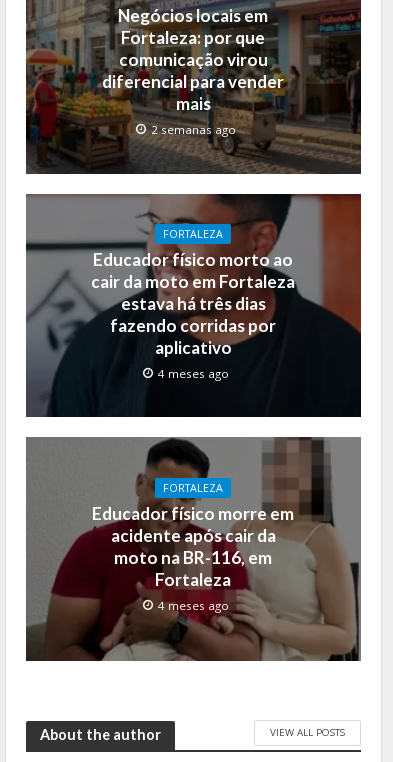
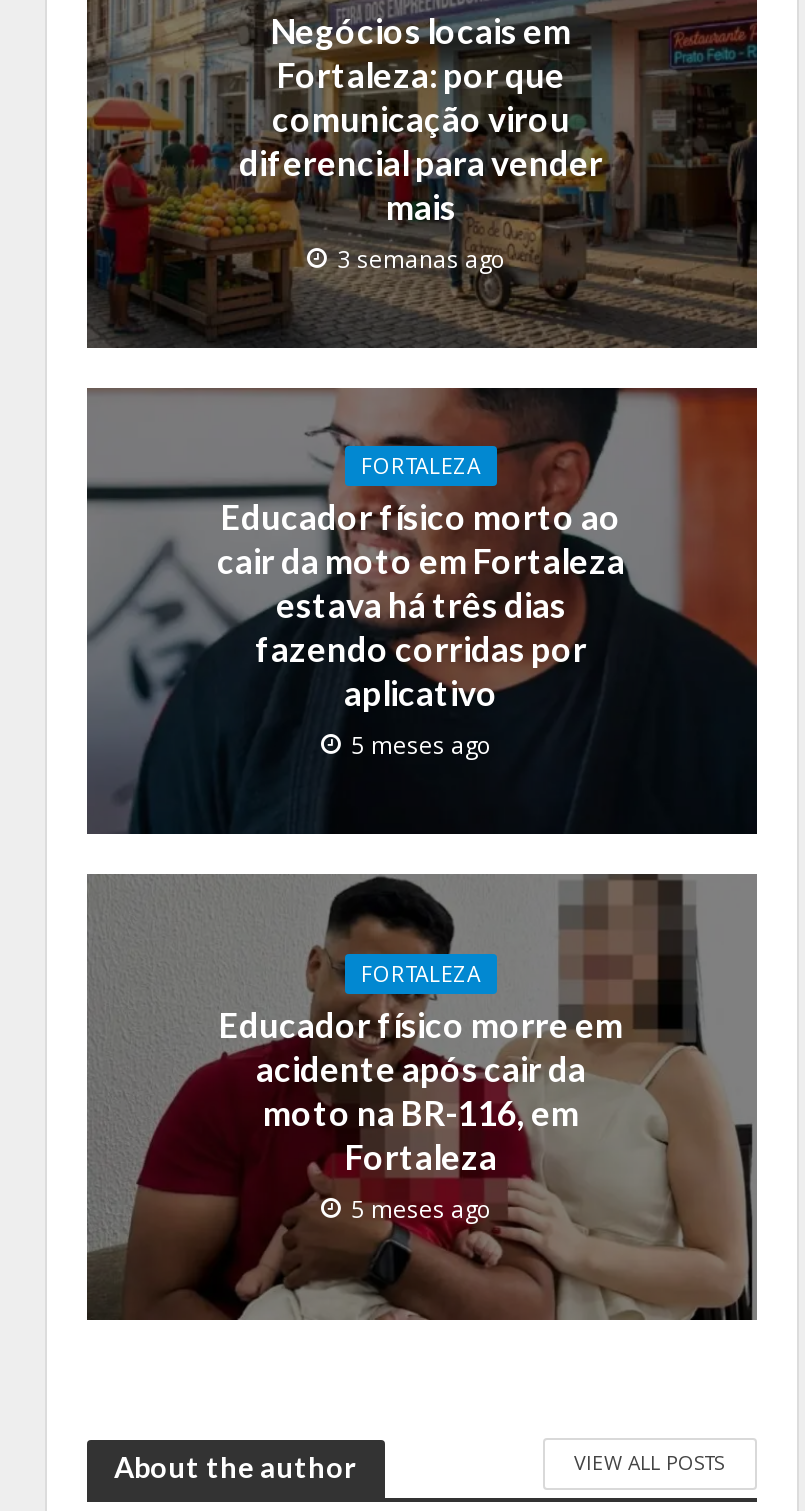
[151,122,236,137] 2 semanas ago -> [337,245,507,275] 3 semanas ago
[158,366,229,381] 4 meses ago -> [351,731,493,761] 5 meses ago
[158,598,229,613] 4 meses ago -> [351,1195,493,1225] 5 meses ago

